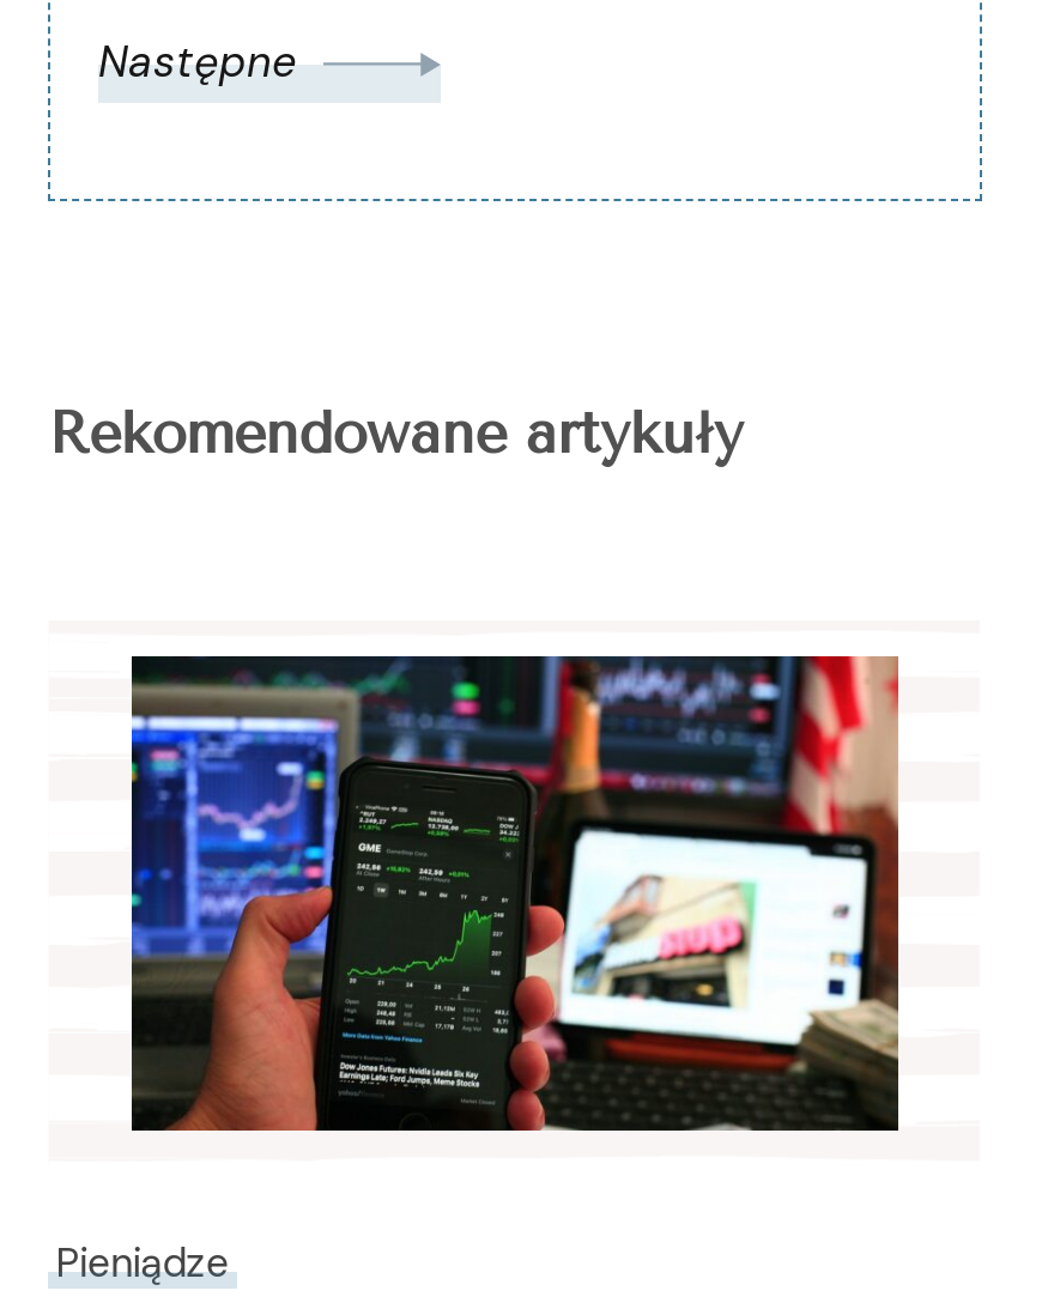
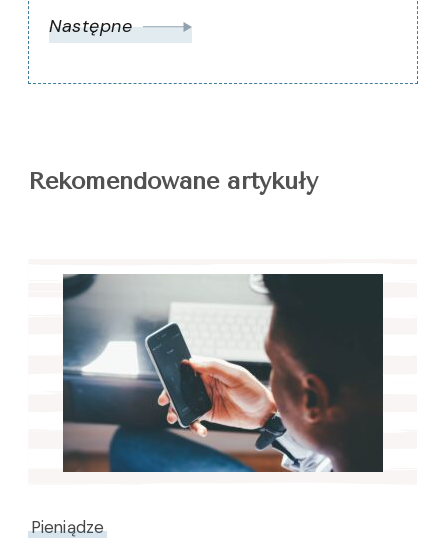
[129,654,901,1133] [image] -> [62,273,384,473] [image]

